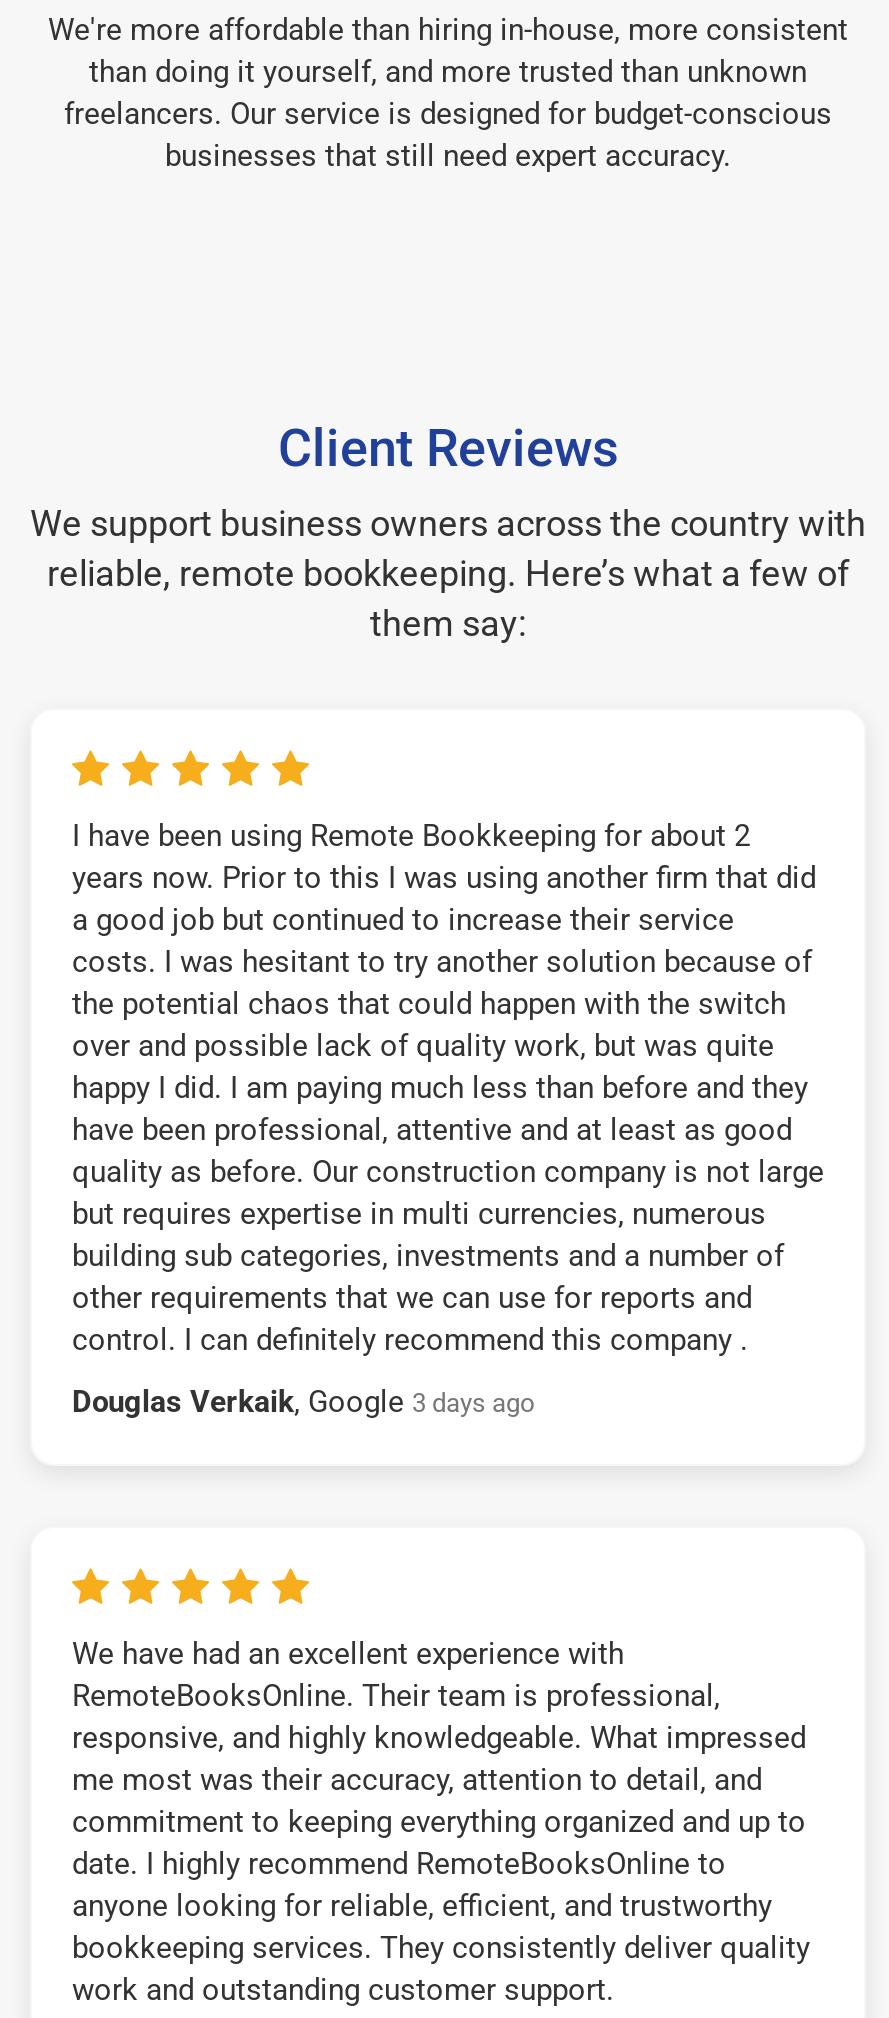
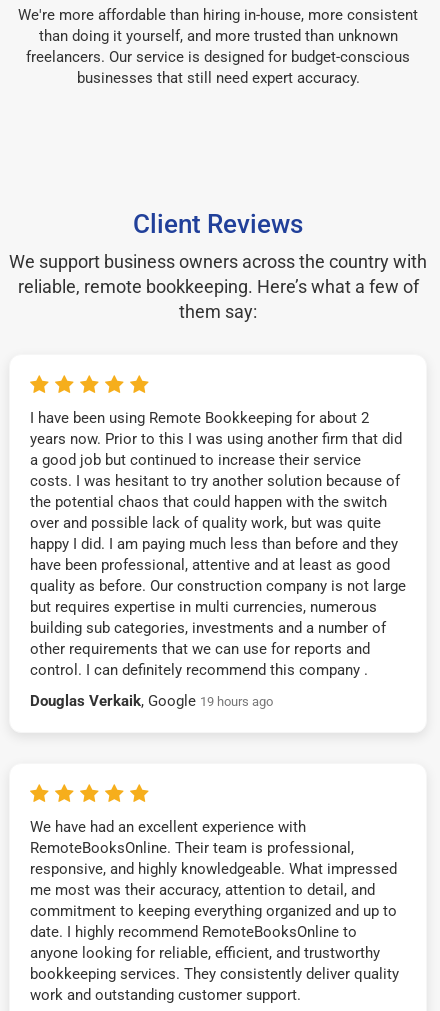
[72,1383,534,1419] Douglas Verkaik, Google 3 days ago -> [30,691,273,709] Douglas Verkaik, Google 19 hours ago

